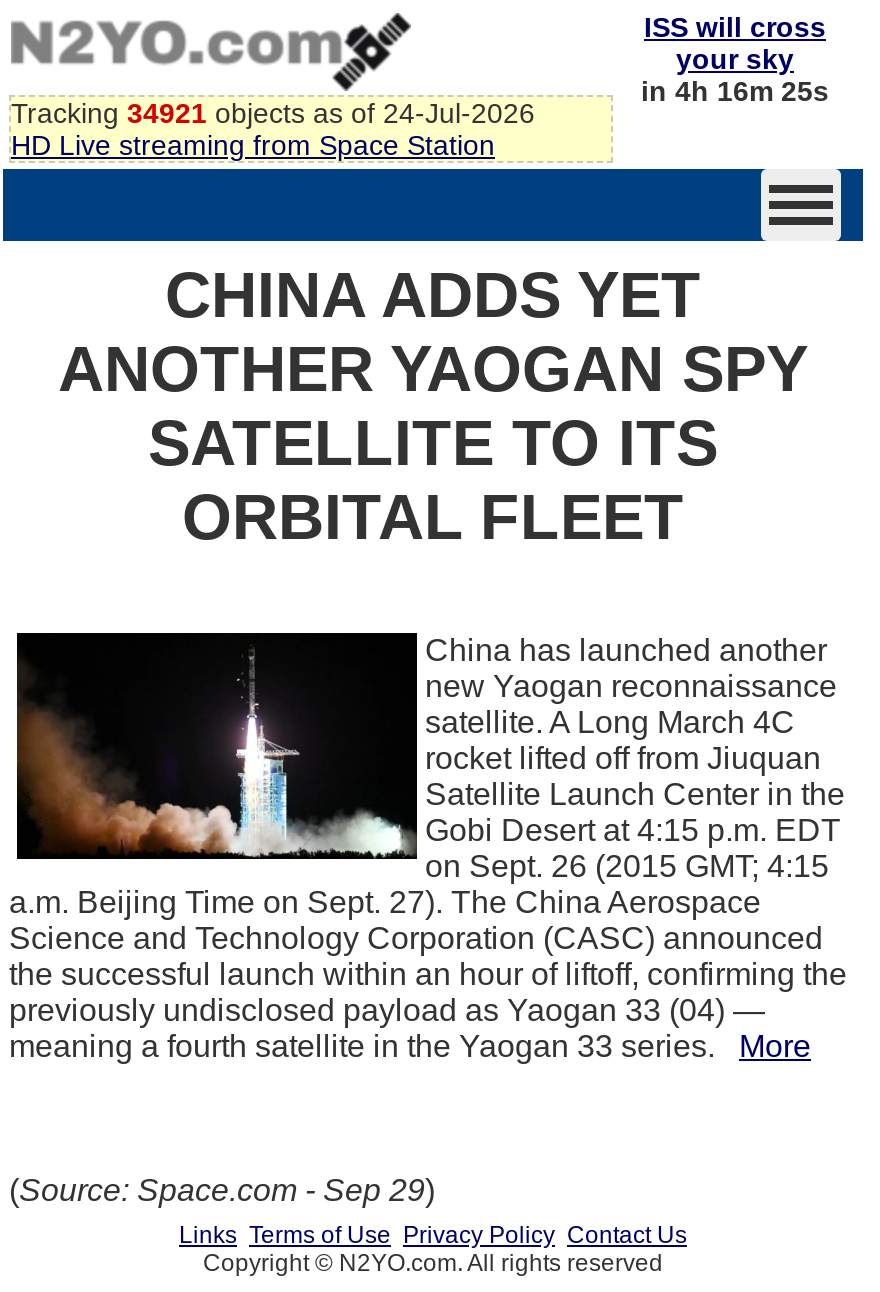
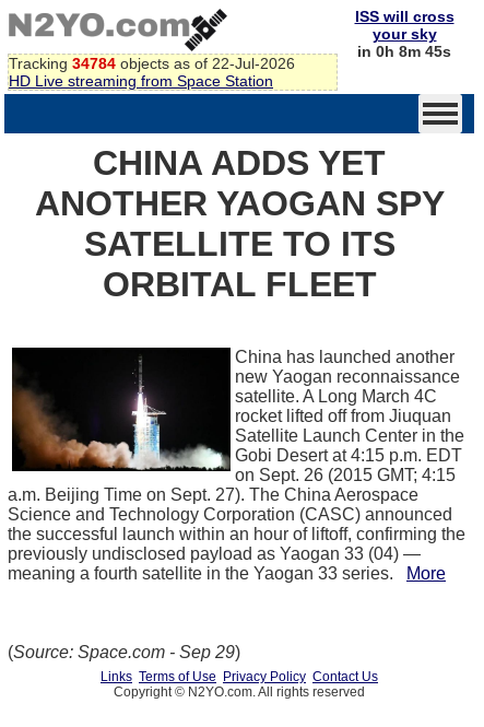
[641,75,829,107] in 4h 16m 25s -> [357,43,451,60] in 0h 8m 45s
[11,97,535,129] Tracking 34921 objects as of 24-Jul-2026 -> [9,54,295,72] Tracking 34784 objects as of 22-Jul-2026

